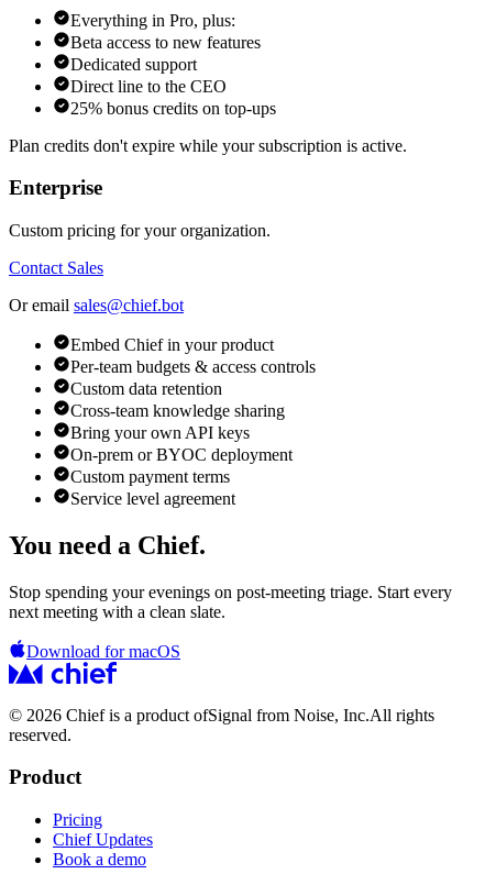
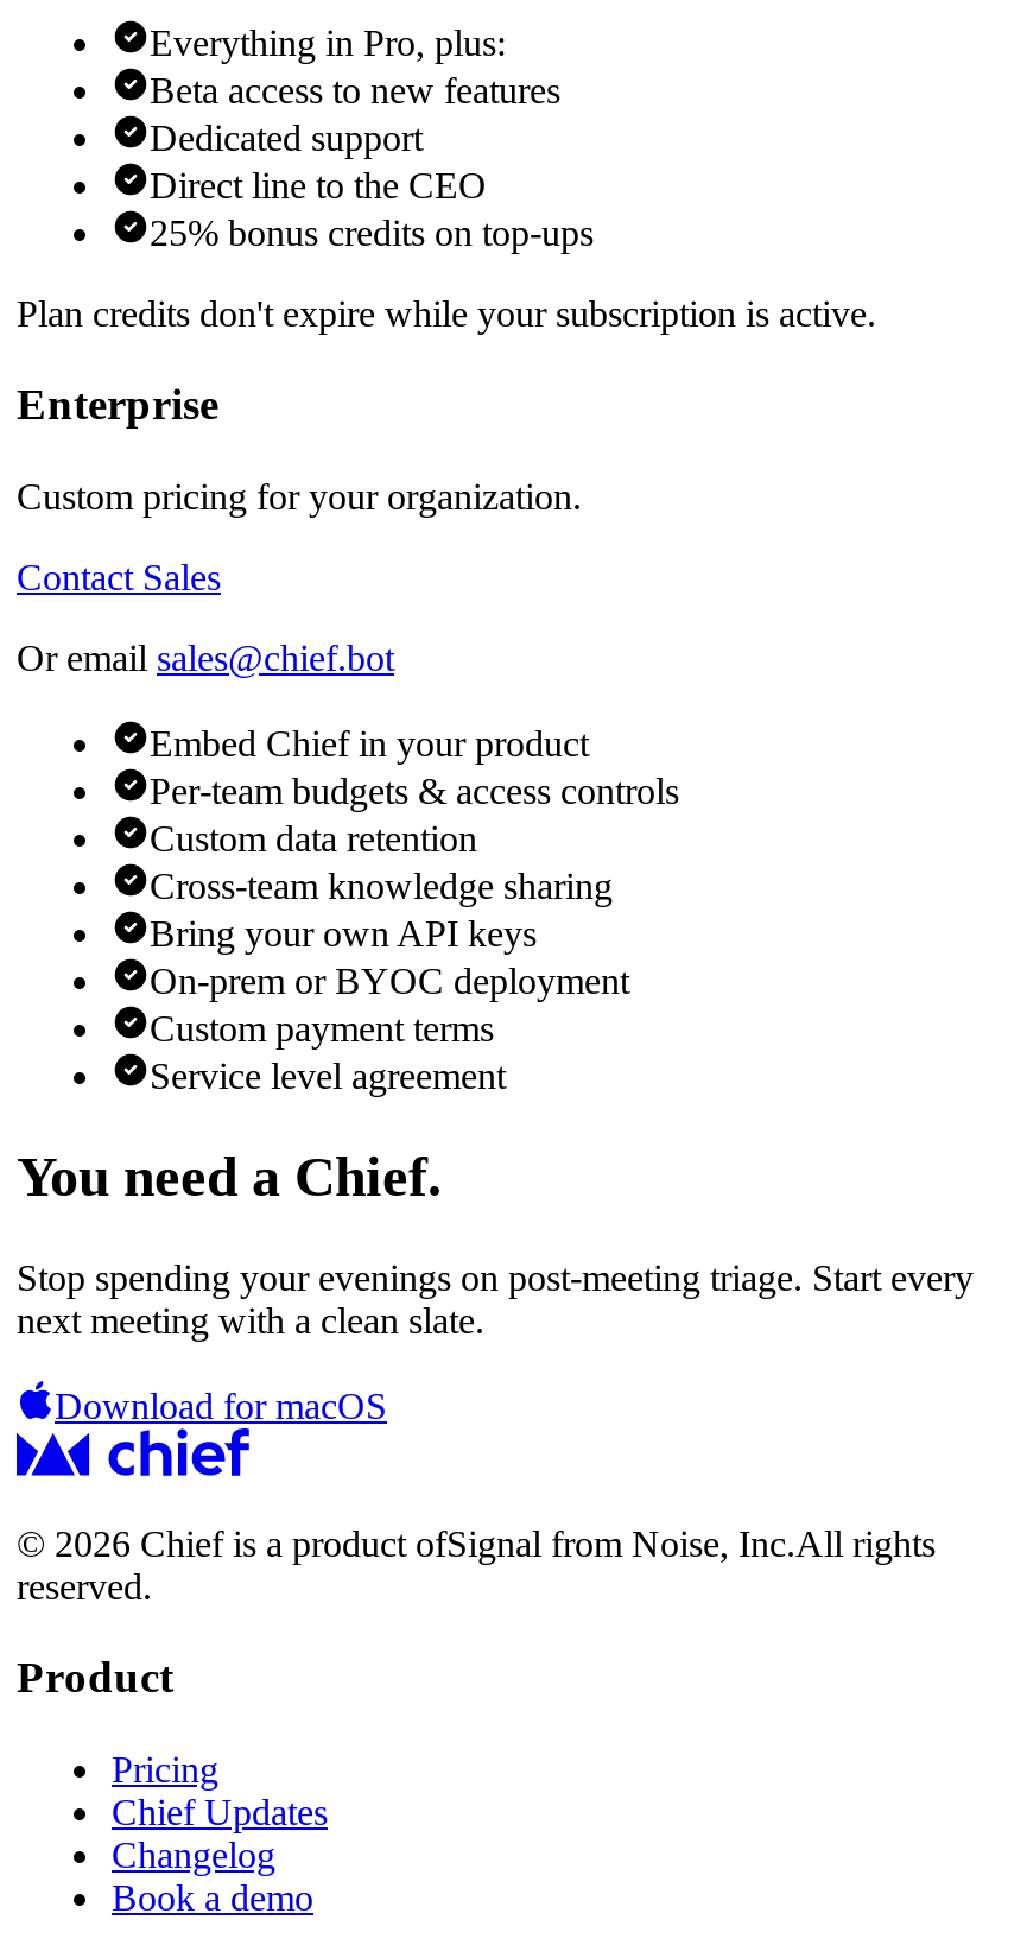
none -> [112,1835,275,1875] Changelog

